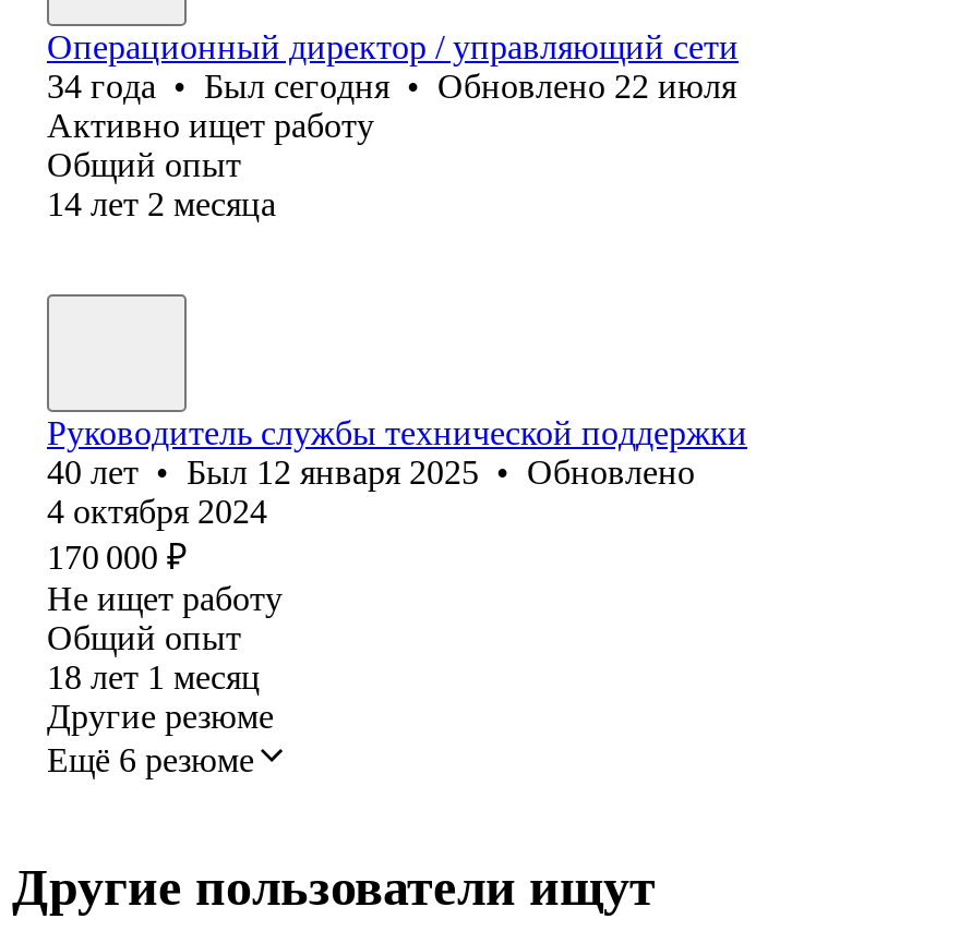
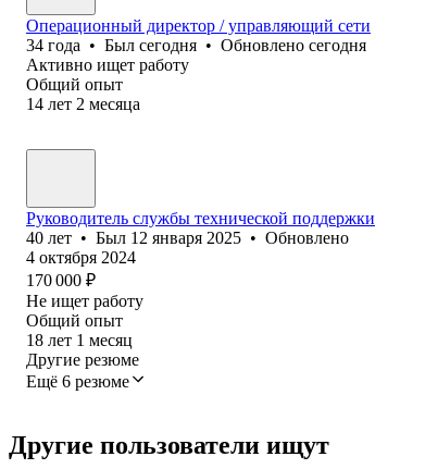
[47,67,736,104] 34 года • Был сегодня • Обновлено 22 июля -> [26,36,366,54] 34 года • Был сегодня • Обновлено сегодня

